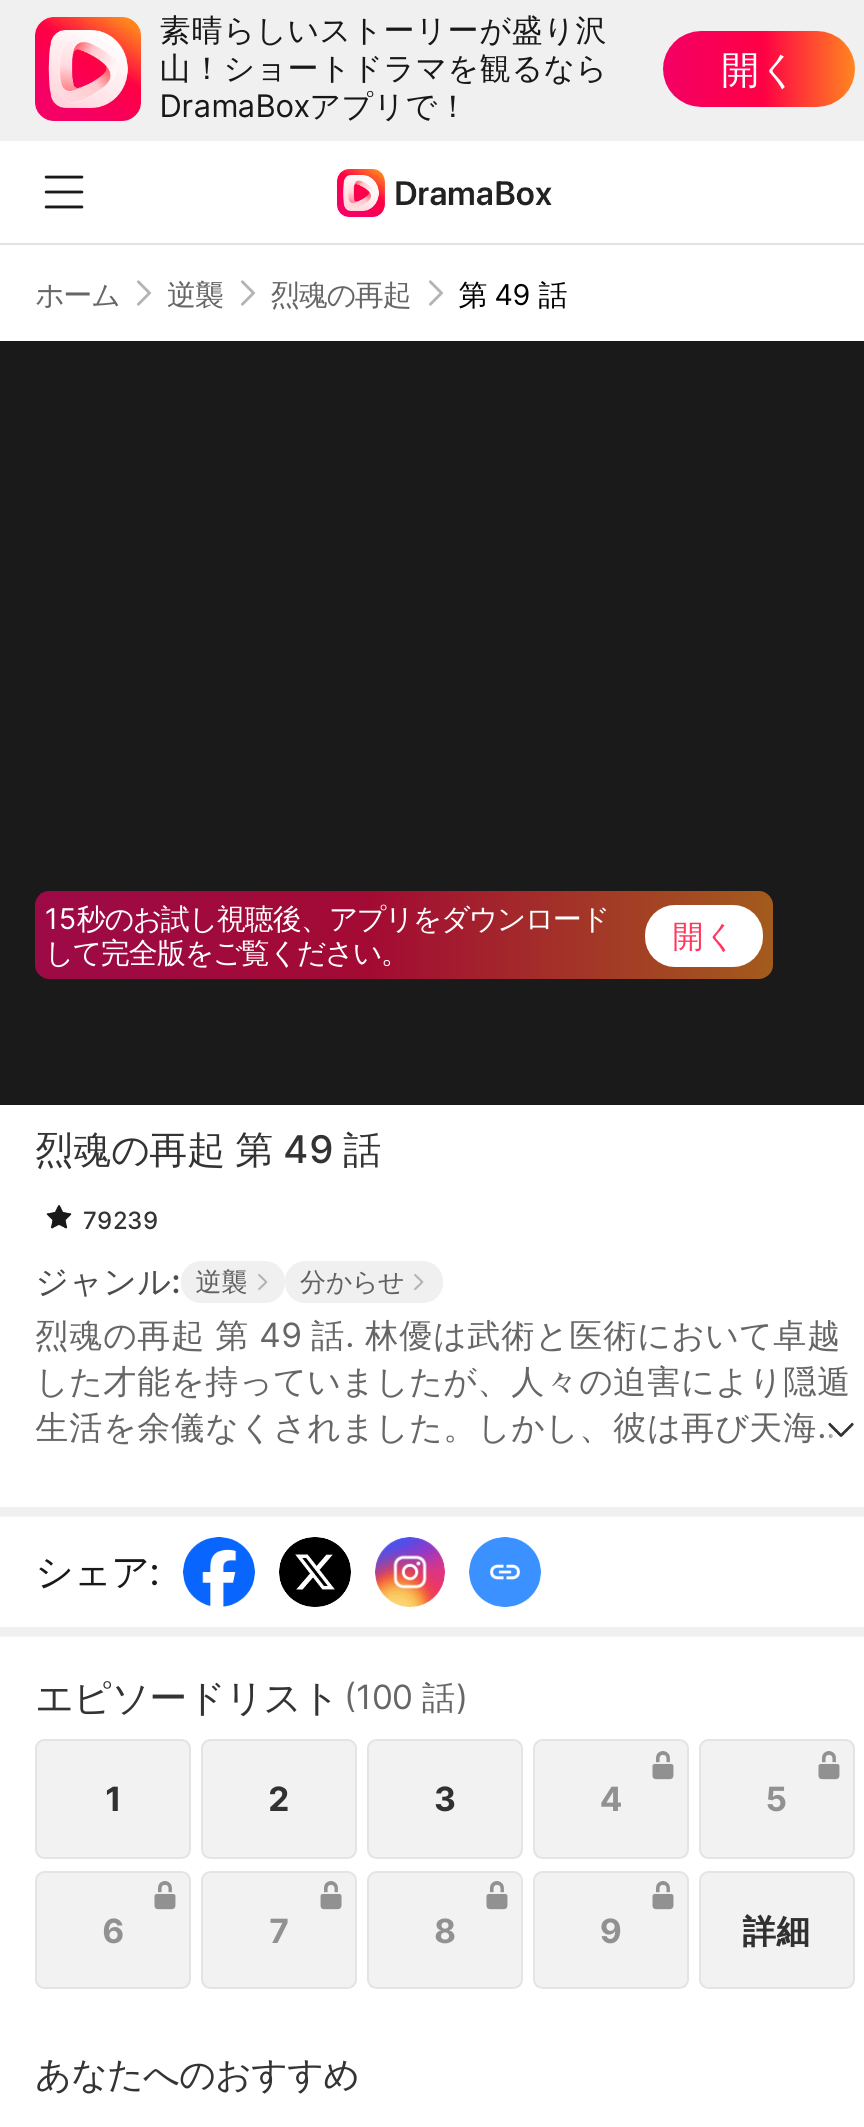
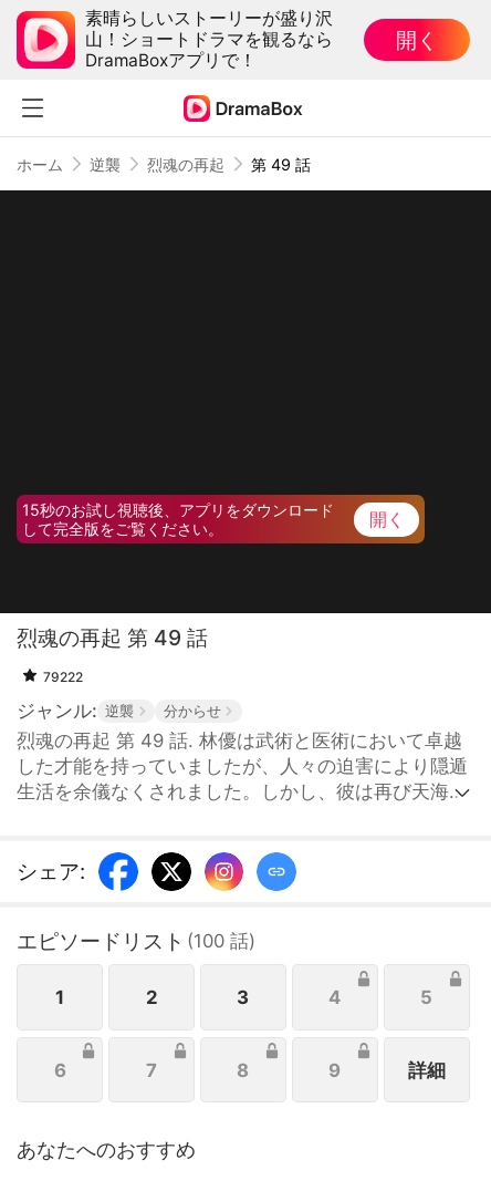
[83,1204,159,1234] 79239 -> [43,668,83,685] 79222

